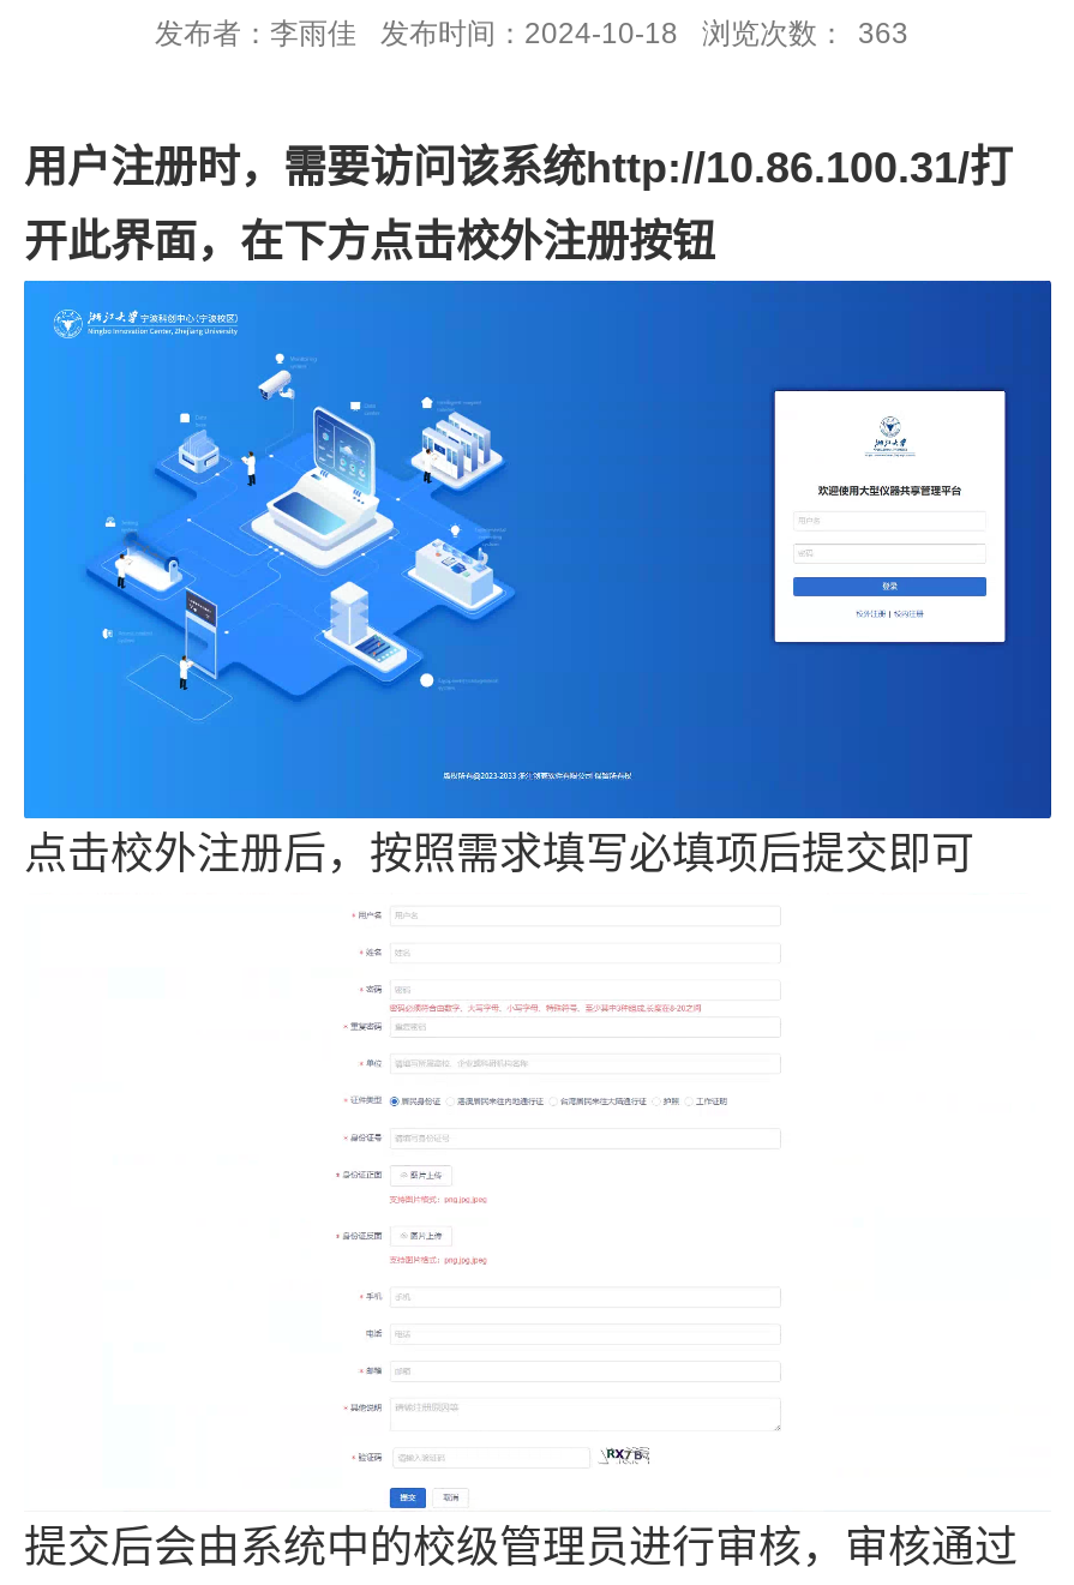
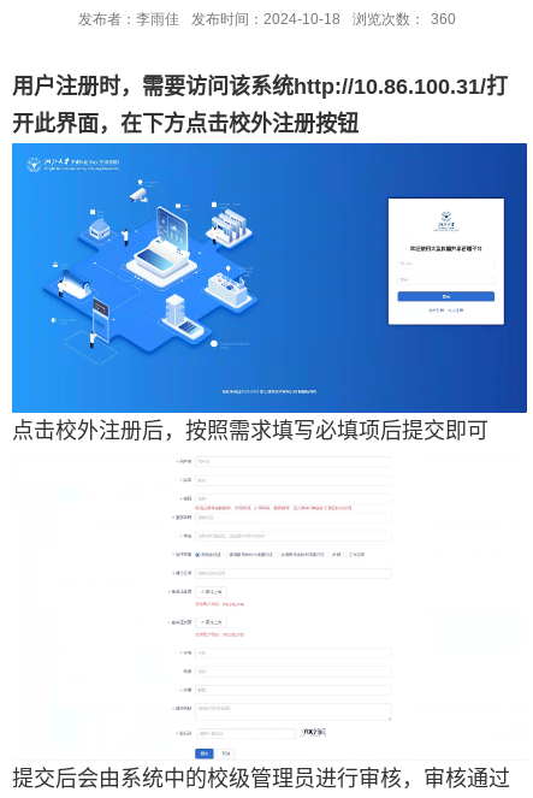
[155,18,908,51] 发布者：李雨佳 发布时间：2024-10-18 浏览次数： 363 -> [78,11,455,28] 发布者：李雨佳 发布时间：2024-10-18 浏览次数： 360

